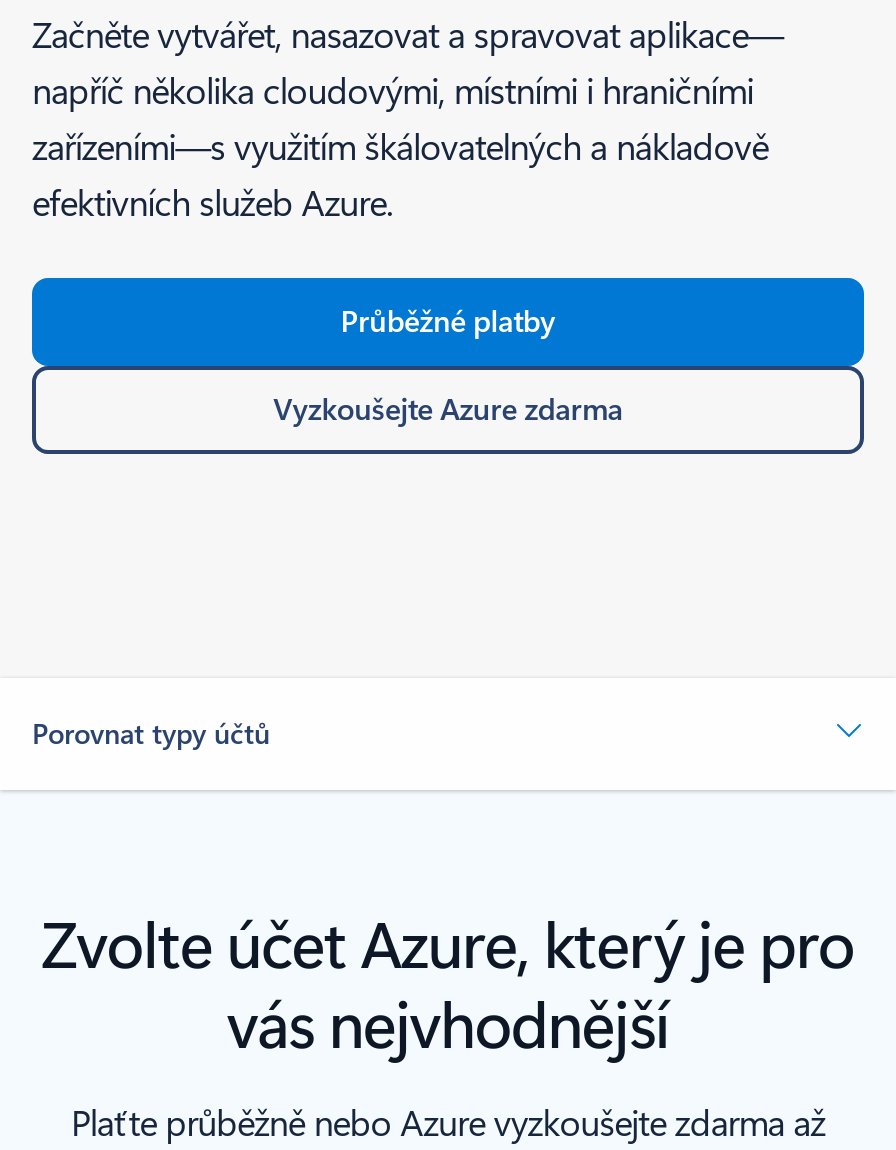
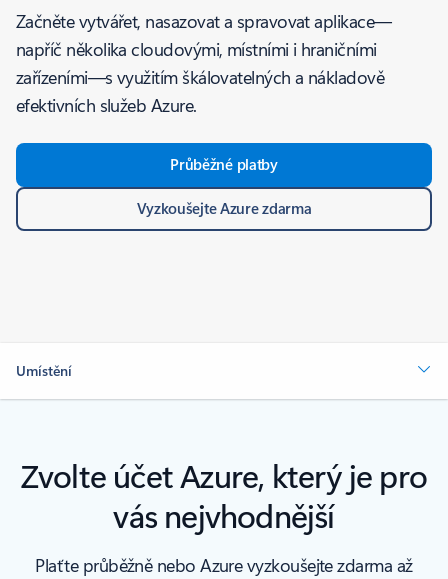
[32,714,270,752] Porovnat typy účtů -> [16,361,72,380] Umístění

